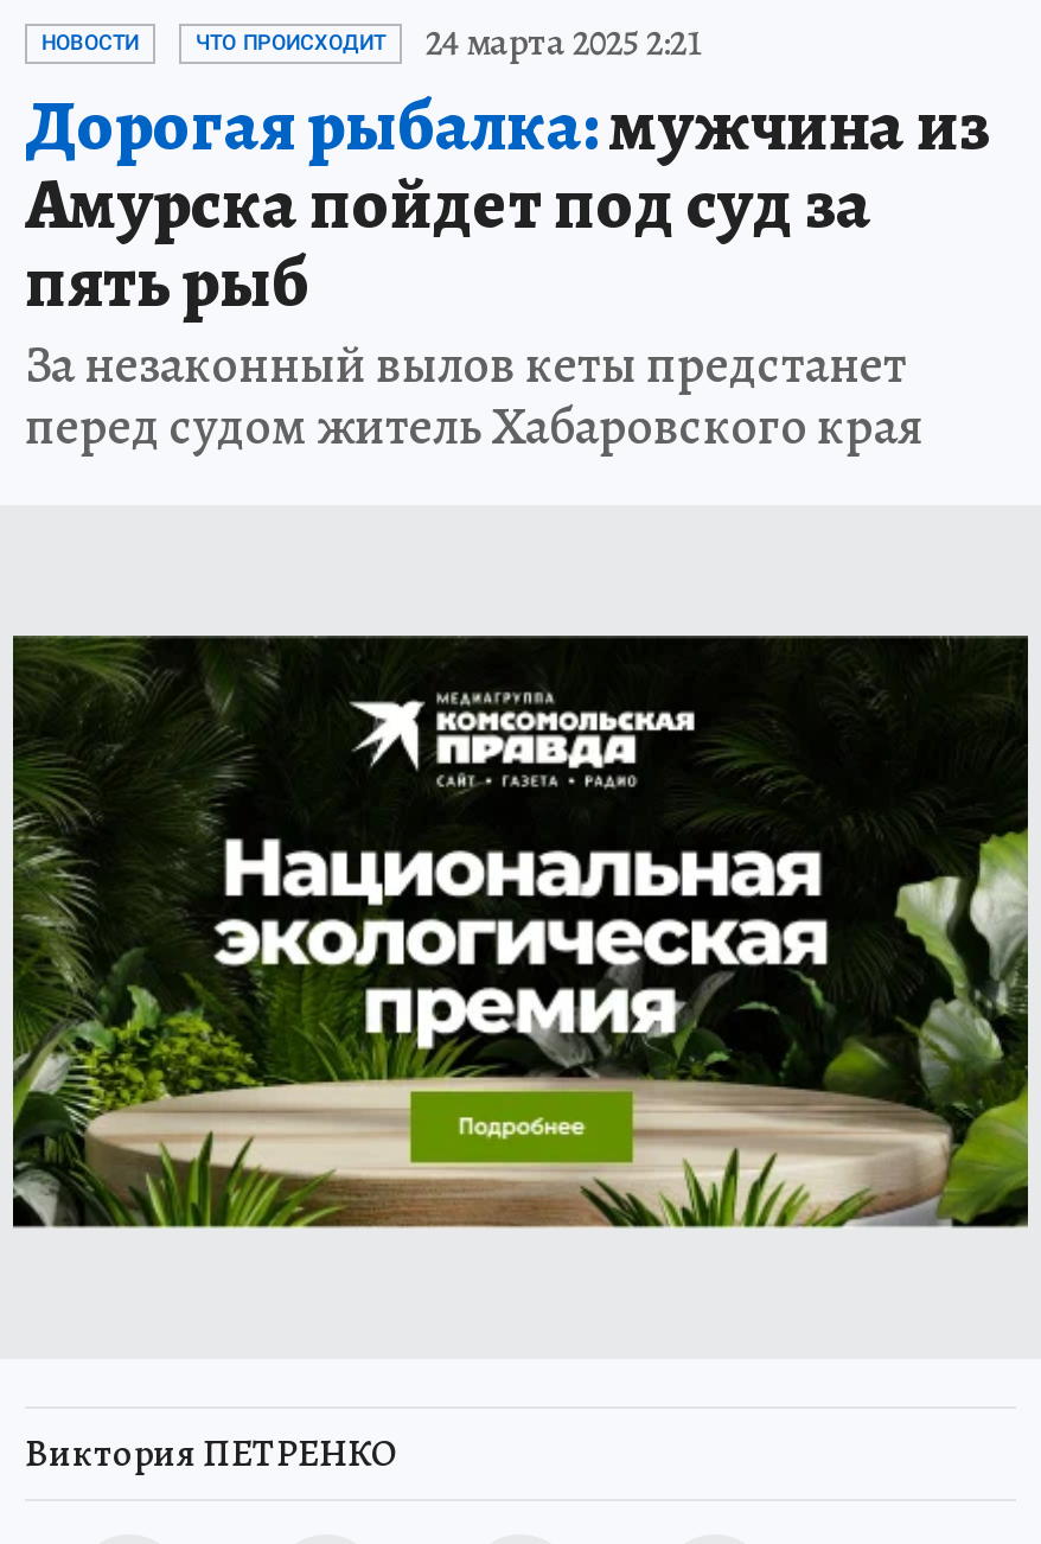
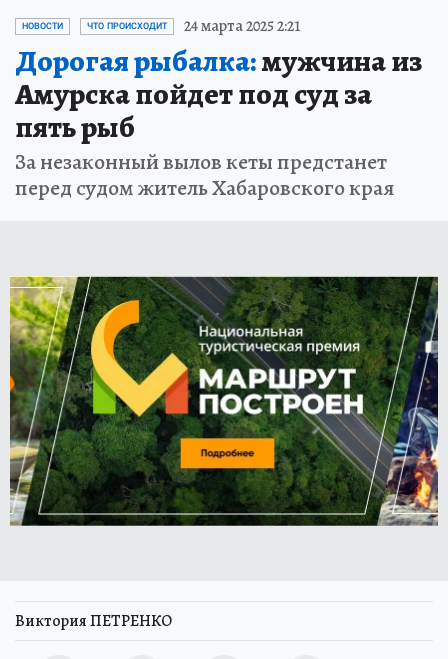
[11,633,1030,1229] [image] -> [9,276,439,527] [image]

